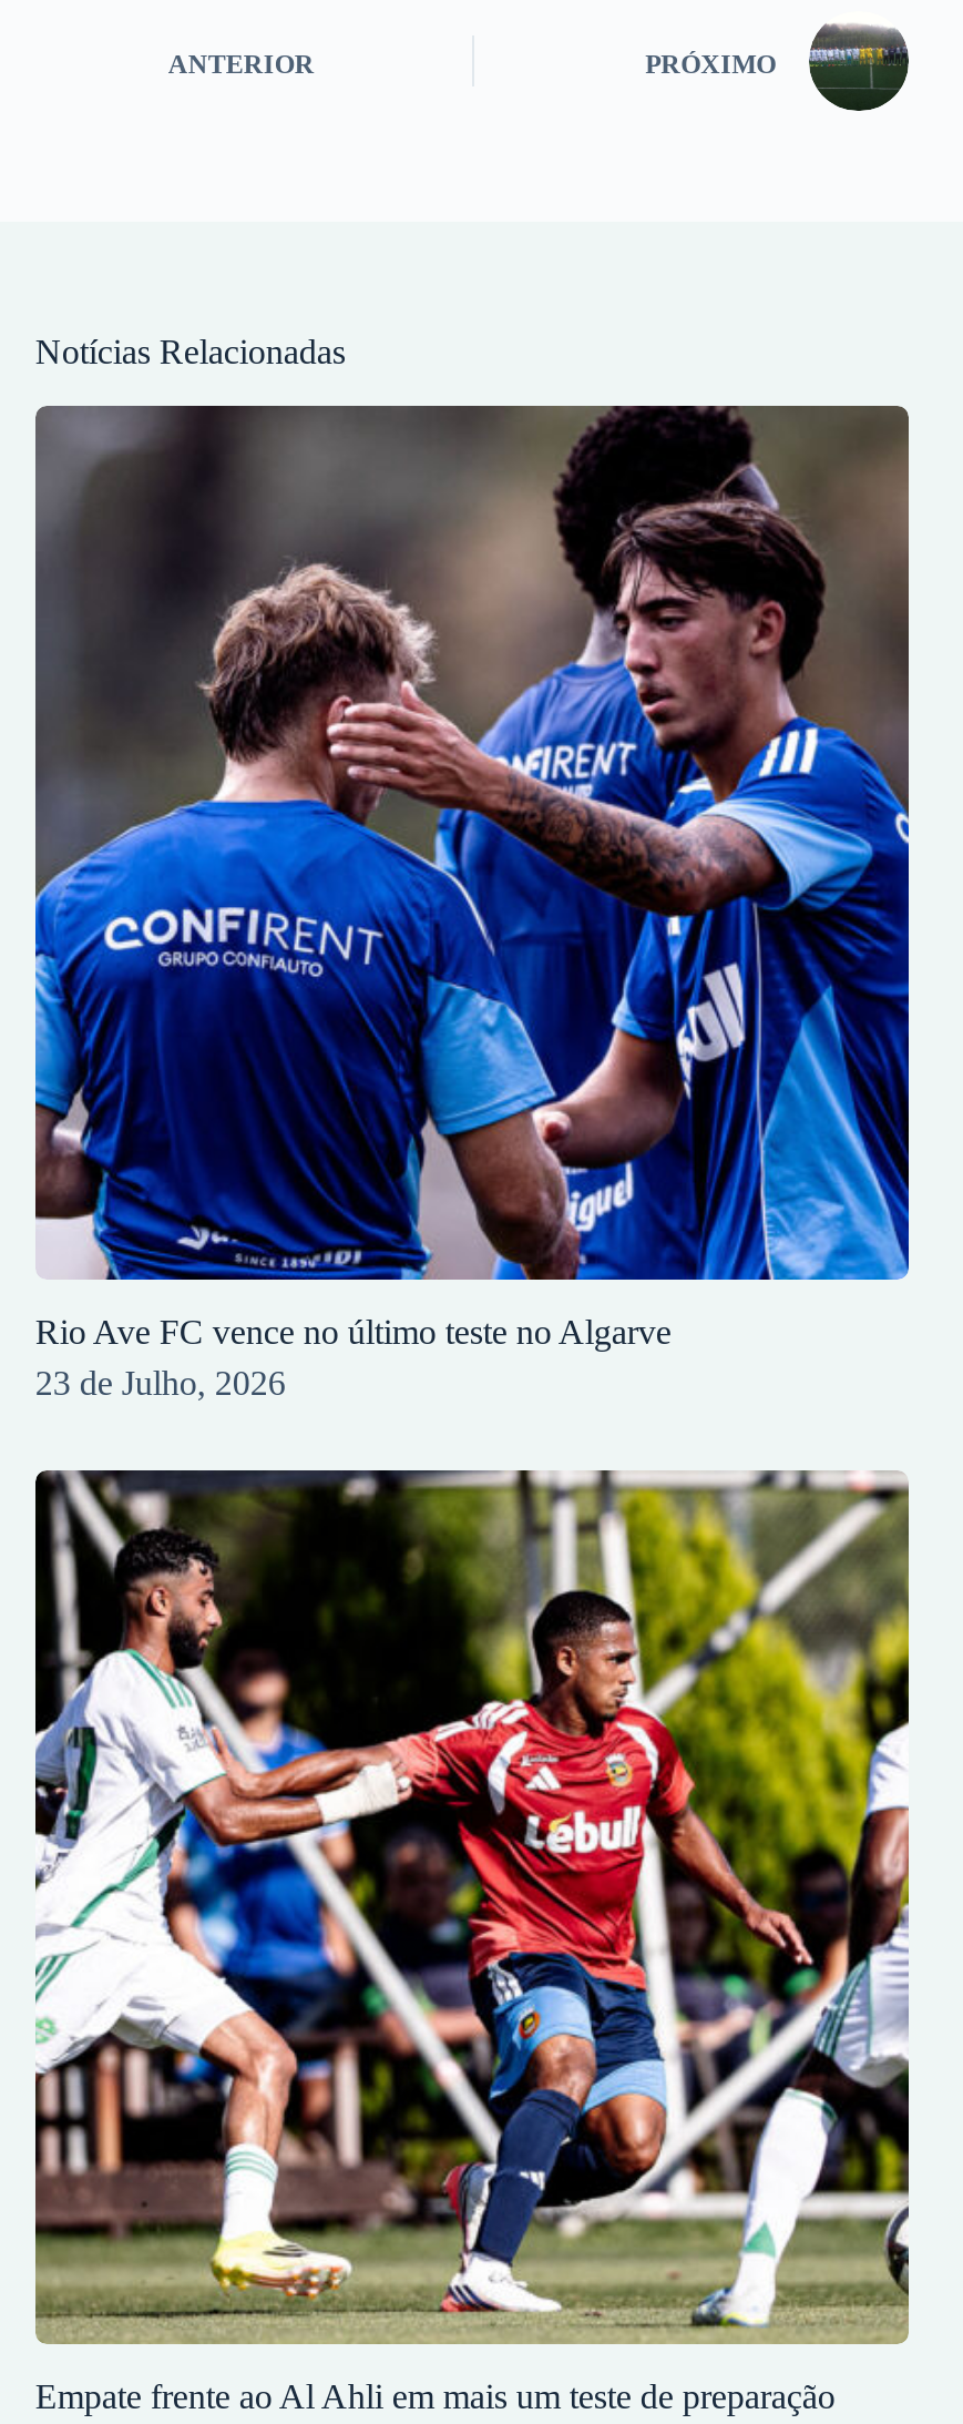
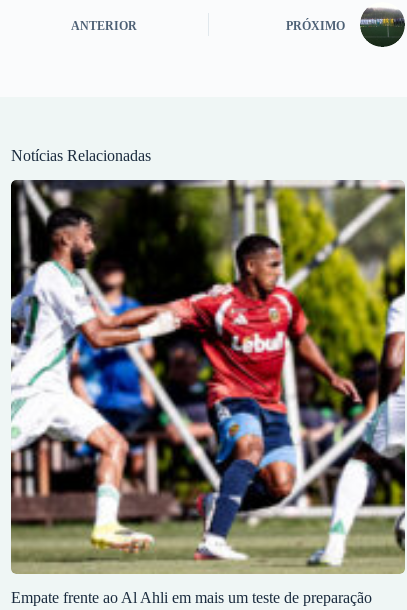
[33,404,911,1402] [image] | Rio Ave FC vence no último teste no Algarve | 23 de Julho, 2026 -> none

